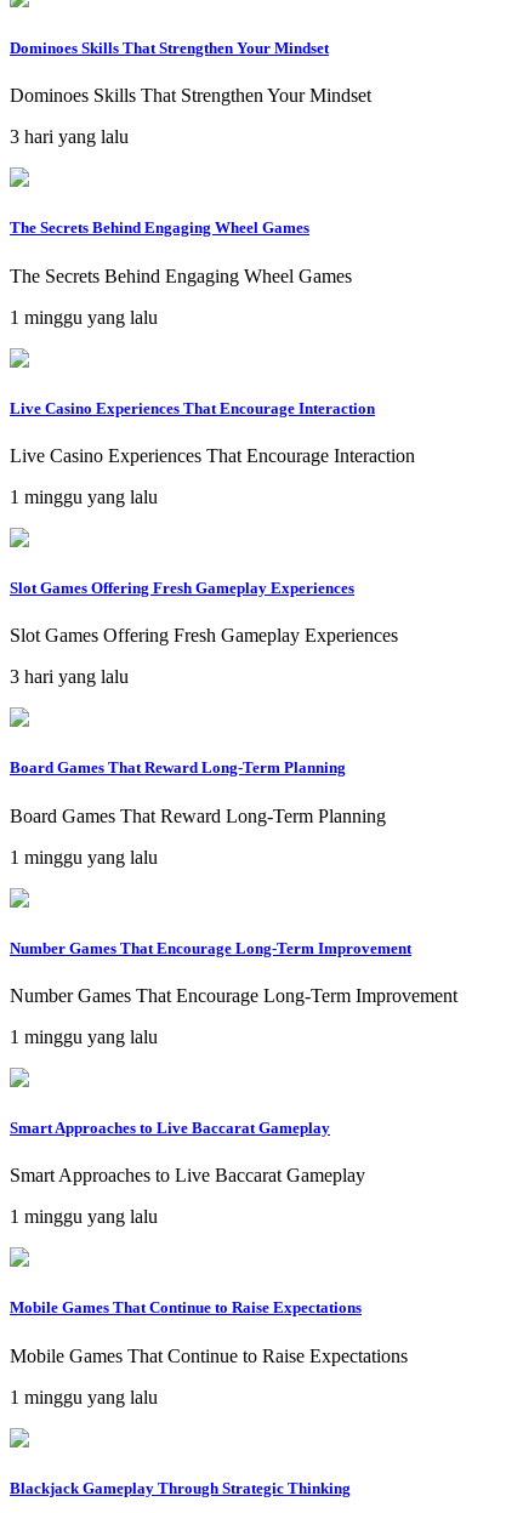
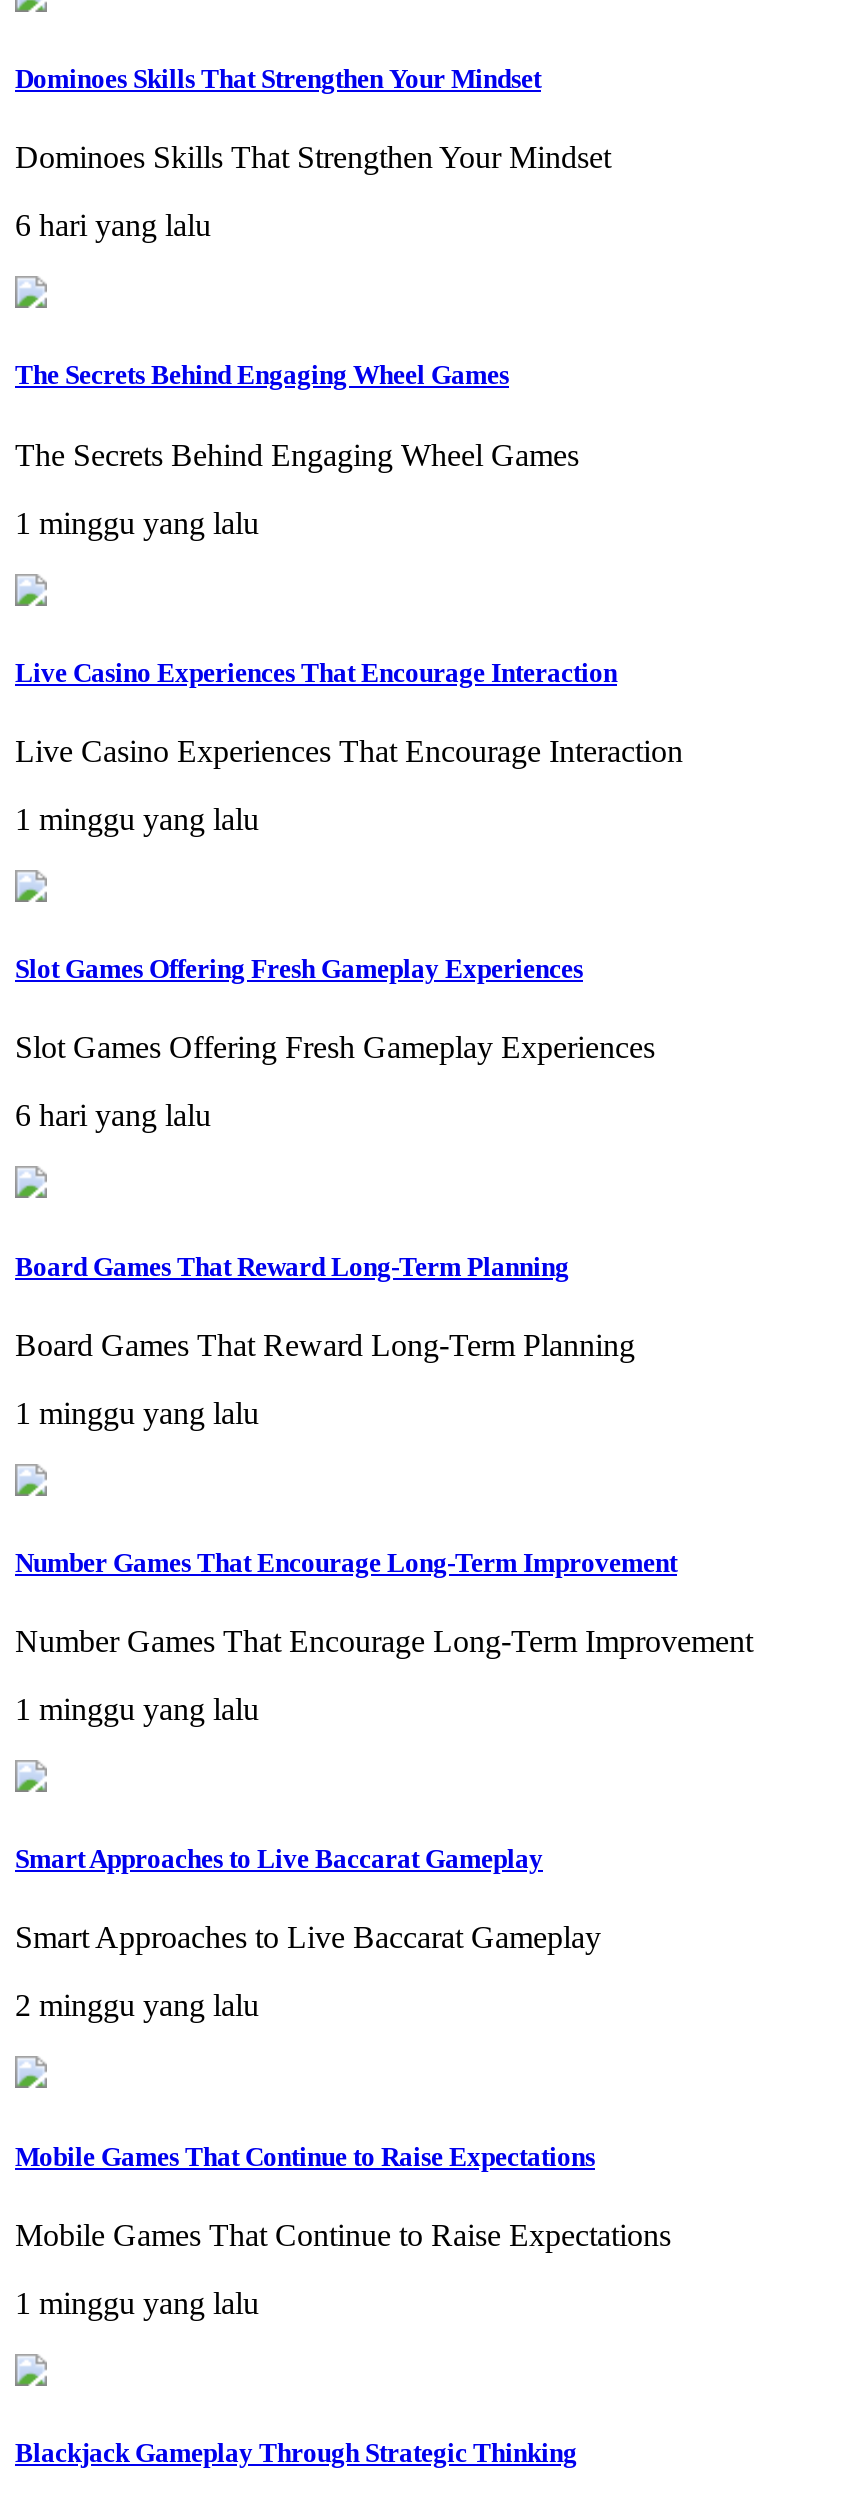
[10,126,129,147] 3 hari yang lalu -> [15,208,211,242] 6 hari yang lalu
[10,666,129,687] 3 hari yang lalu -> [15,1099,211,1133] 6 hari yang lalu
[10,1206,158,1227] 1 minggu yang lalu -> [15,1989,259,2023] 2 minggu yang lalu

